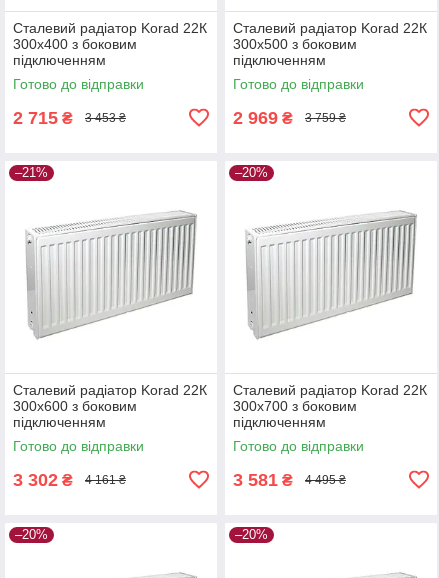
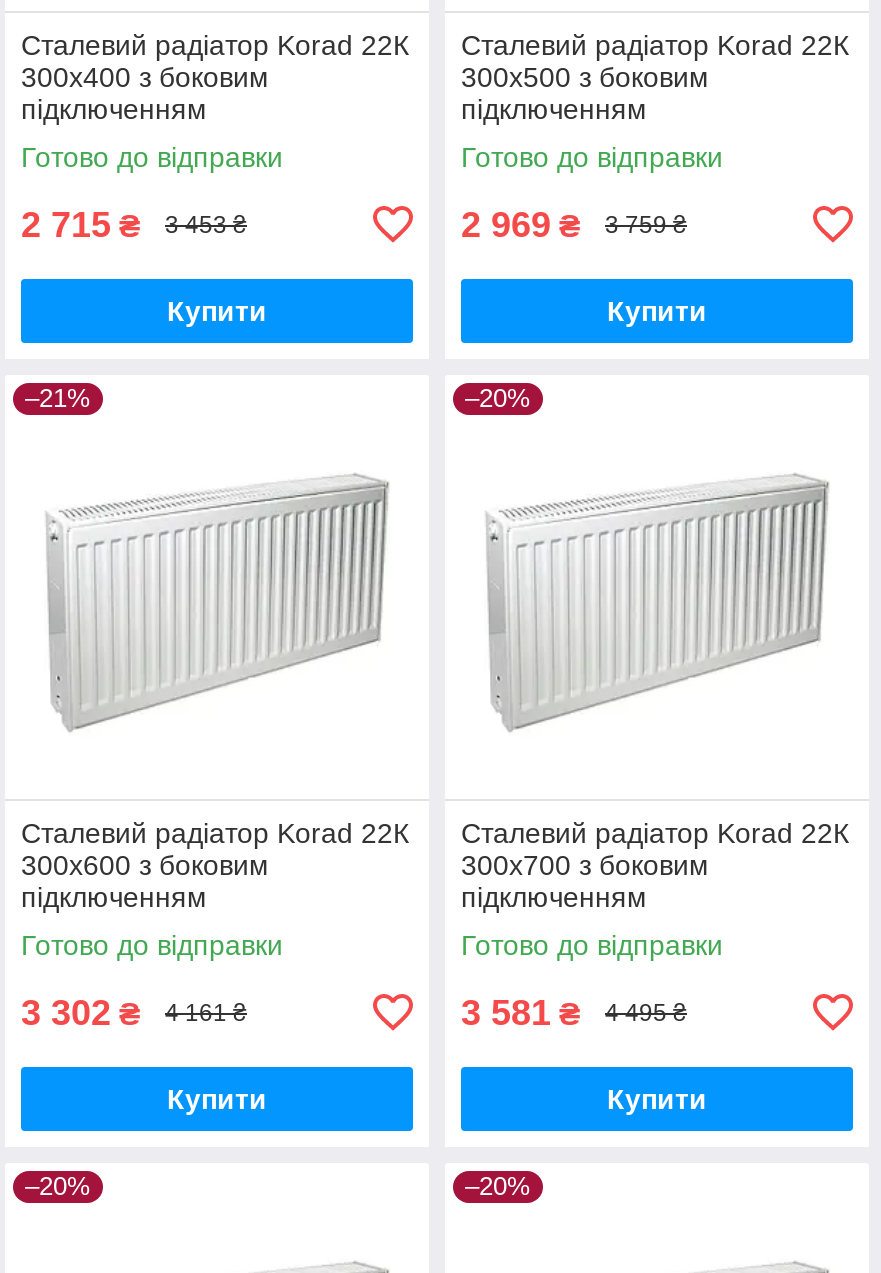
none -> [167,295,267,327] Купити
none -> [607,295,707,327] Купити
none -> [167,1083,267,1115] Купити
none -> [607,1083,707,1115] Купити

